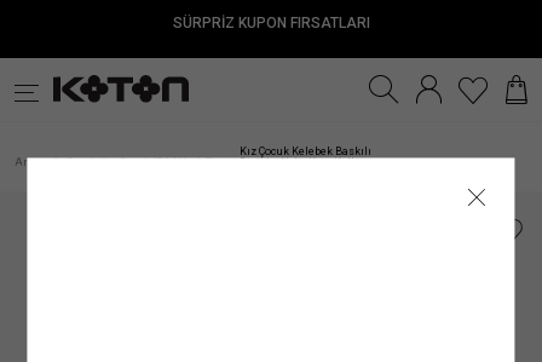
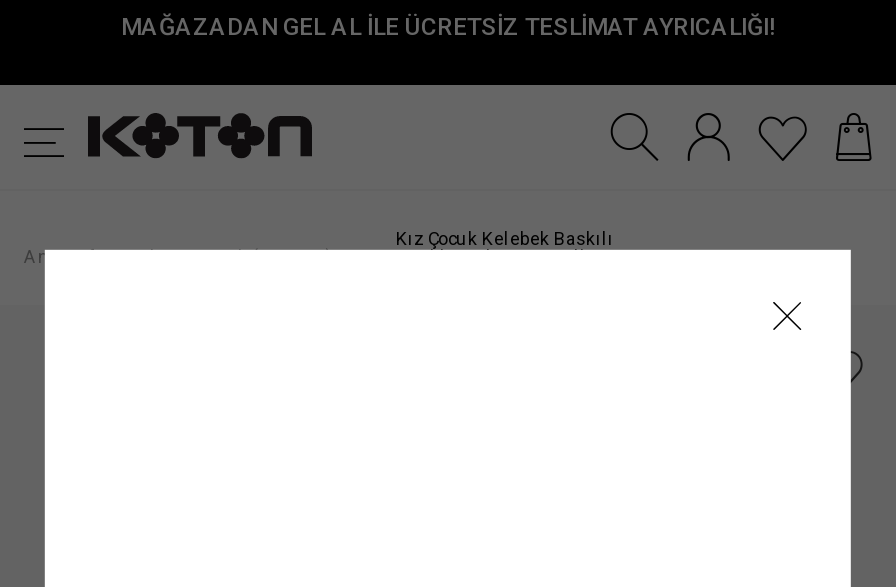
none -> [121,13,775,41] MAĞAZADAN GEL AL İLE ÜCRETSİZ TESLİMAT AYRICALIĞI!

